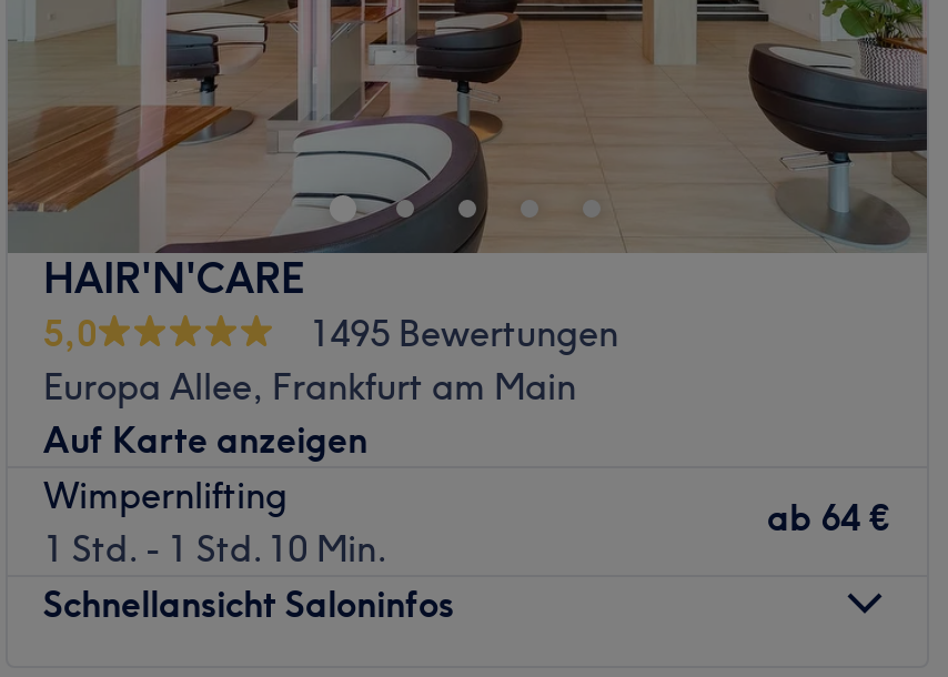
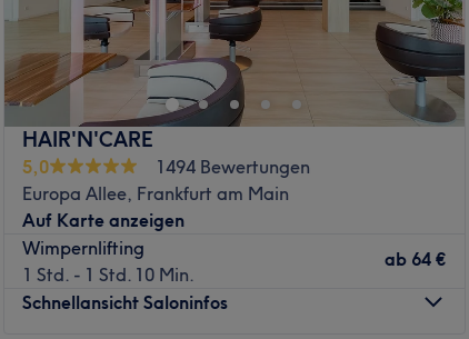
[310,311,618,355] 1495 Bewertungen -> [156,155,310,178] 1494 Bewertungen

